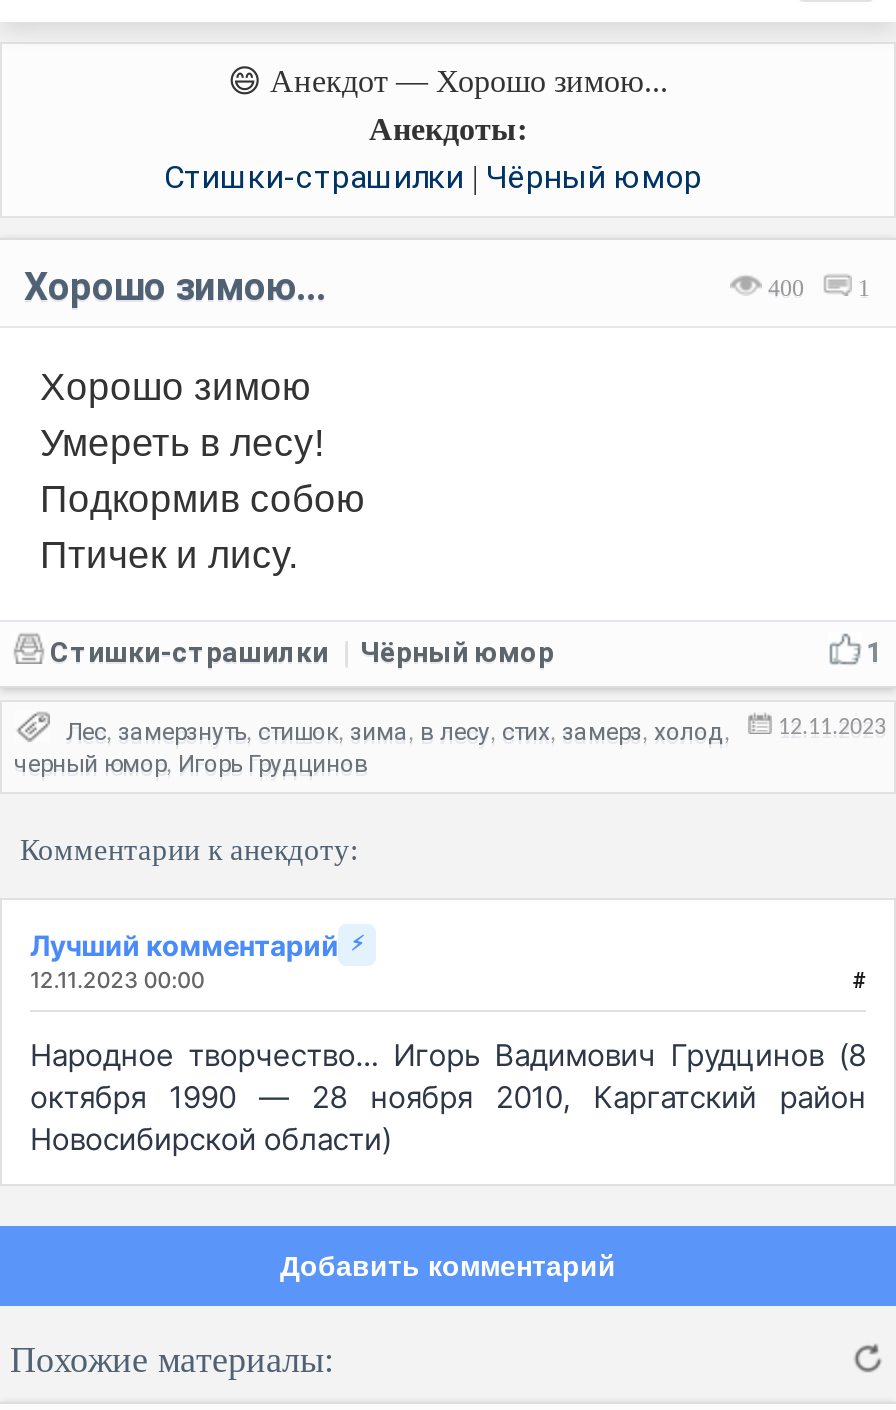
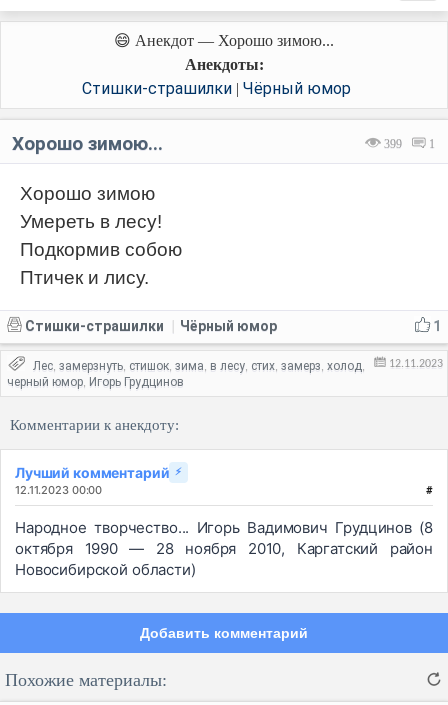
[762,274,870,302] 400 1 -> [381,137,435,151] 399 1

